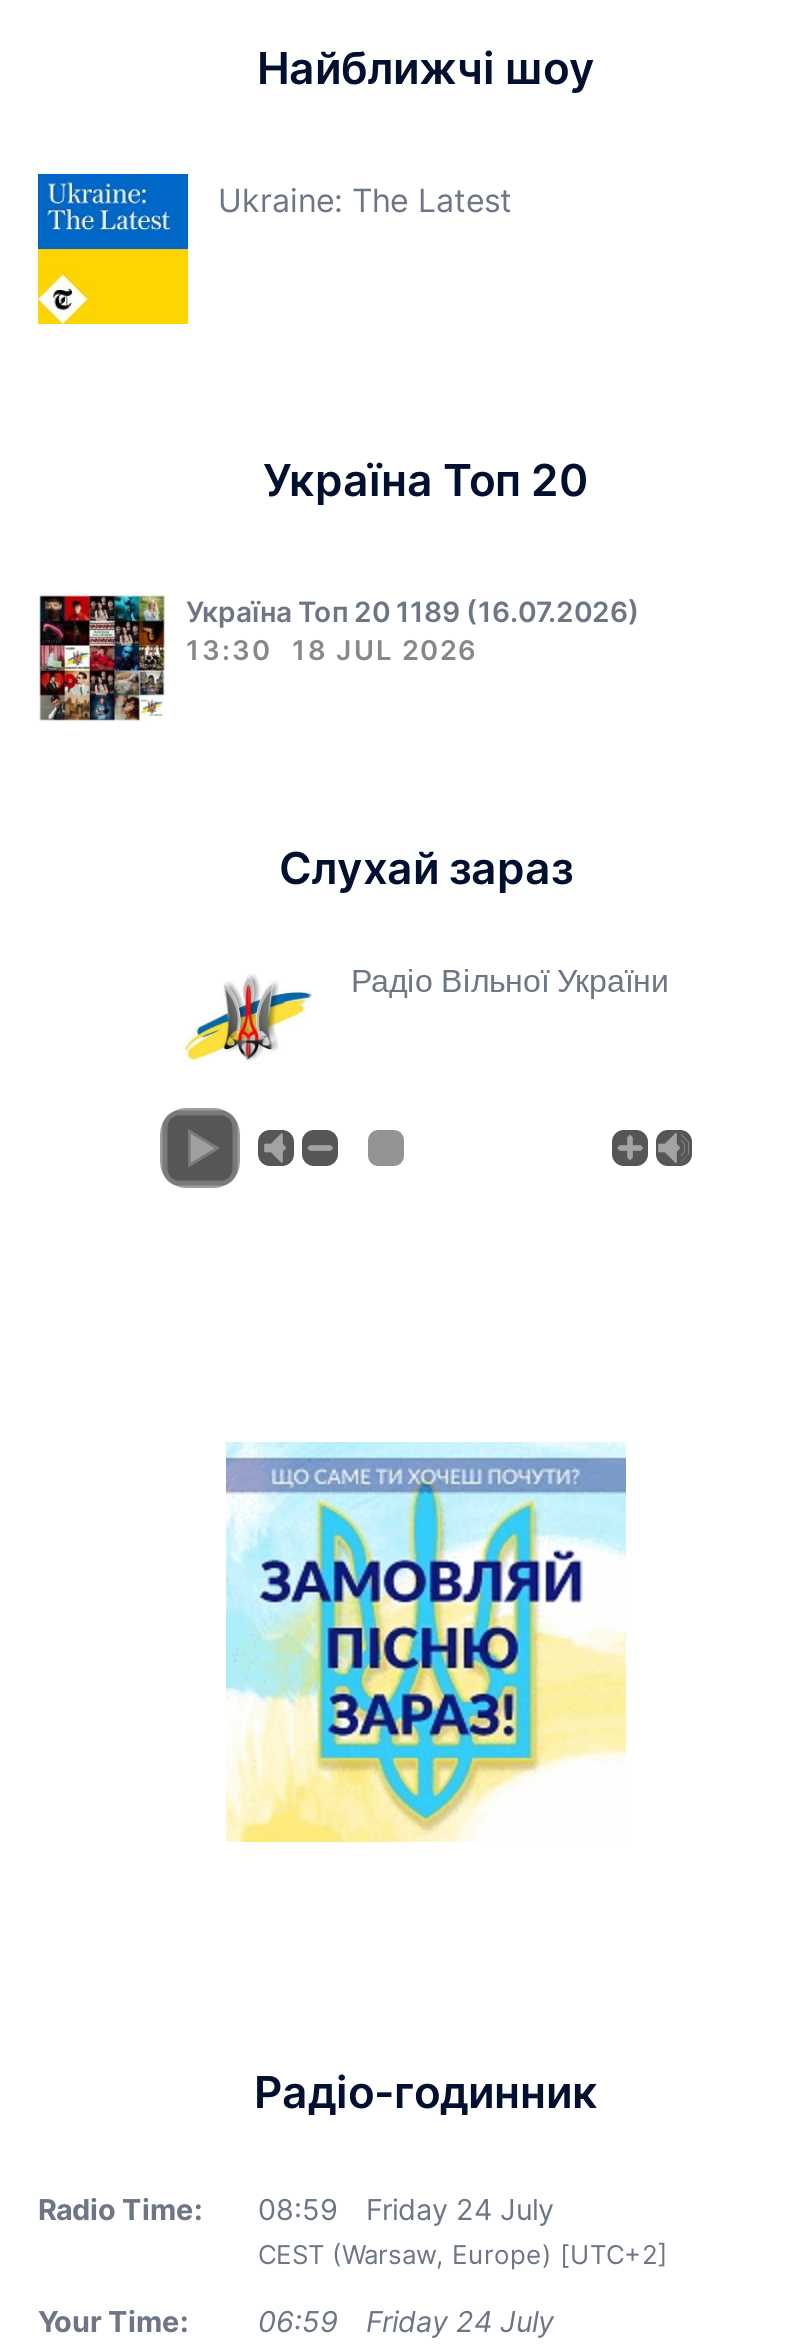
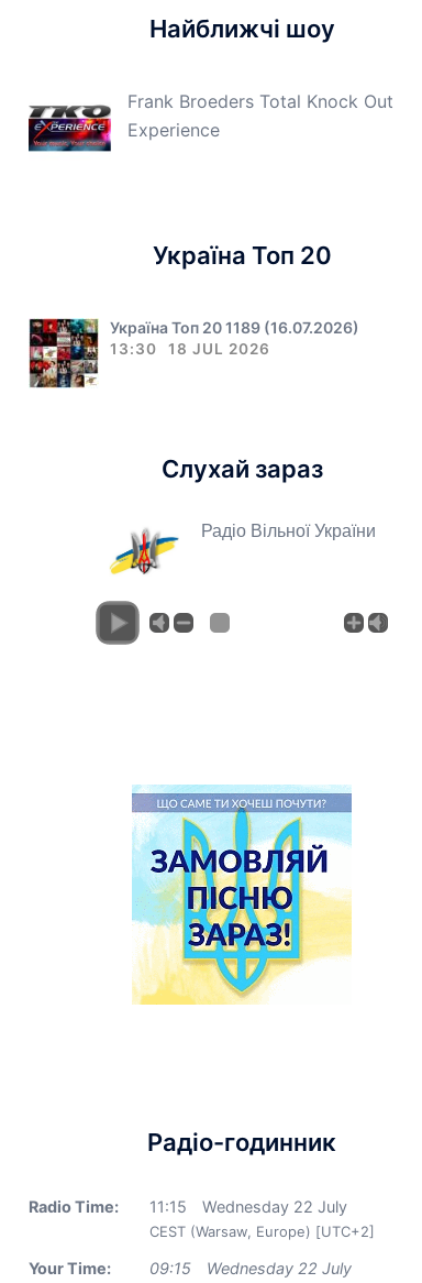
[36,172,512,326] [image] | Ukraine: The Latest -> [27,87,393,169] [image] | Frank Broeders Total Knock Out | Experience
[258,2192,338,2226] 08:59 -> [149,1197,187,1216] 11:15
[366,2192,554,2226] Friday 24 July -> [202,1197,347,1216] Wednesday 22 July
[258,2304,338,2338] 06:59 -> [149,1259,191,1277] 09:15
[366,2304,554,2338] Friday 24 July -> [207,1259,352,1277] Wednesday 22 July

